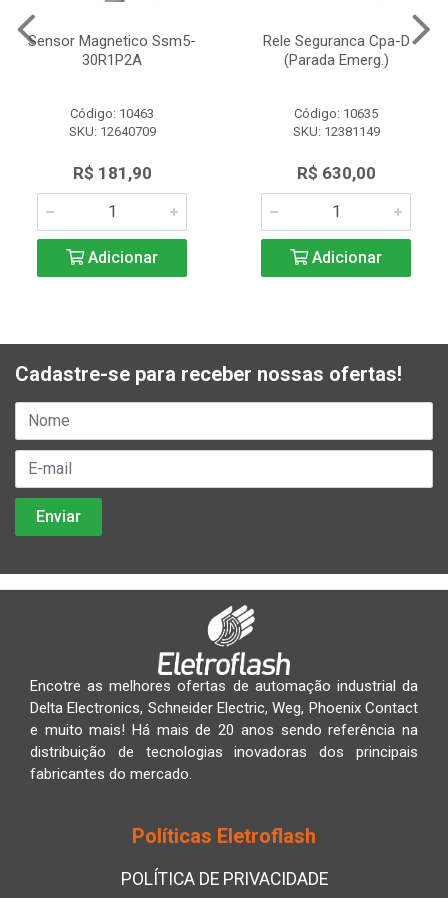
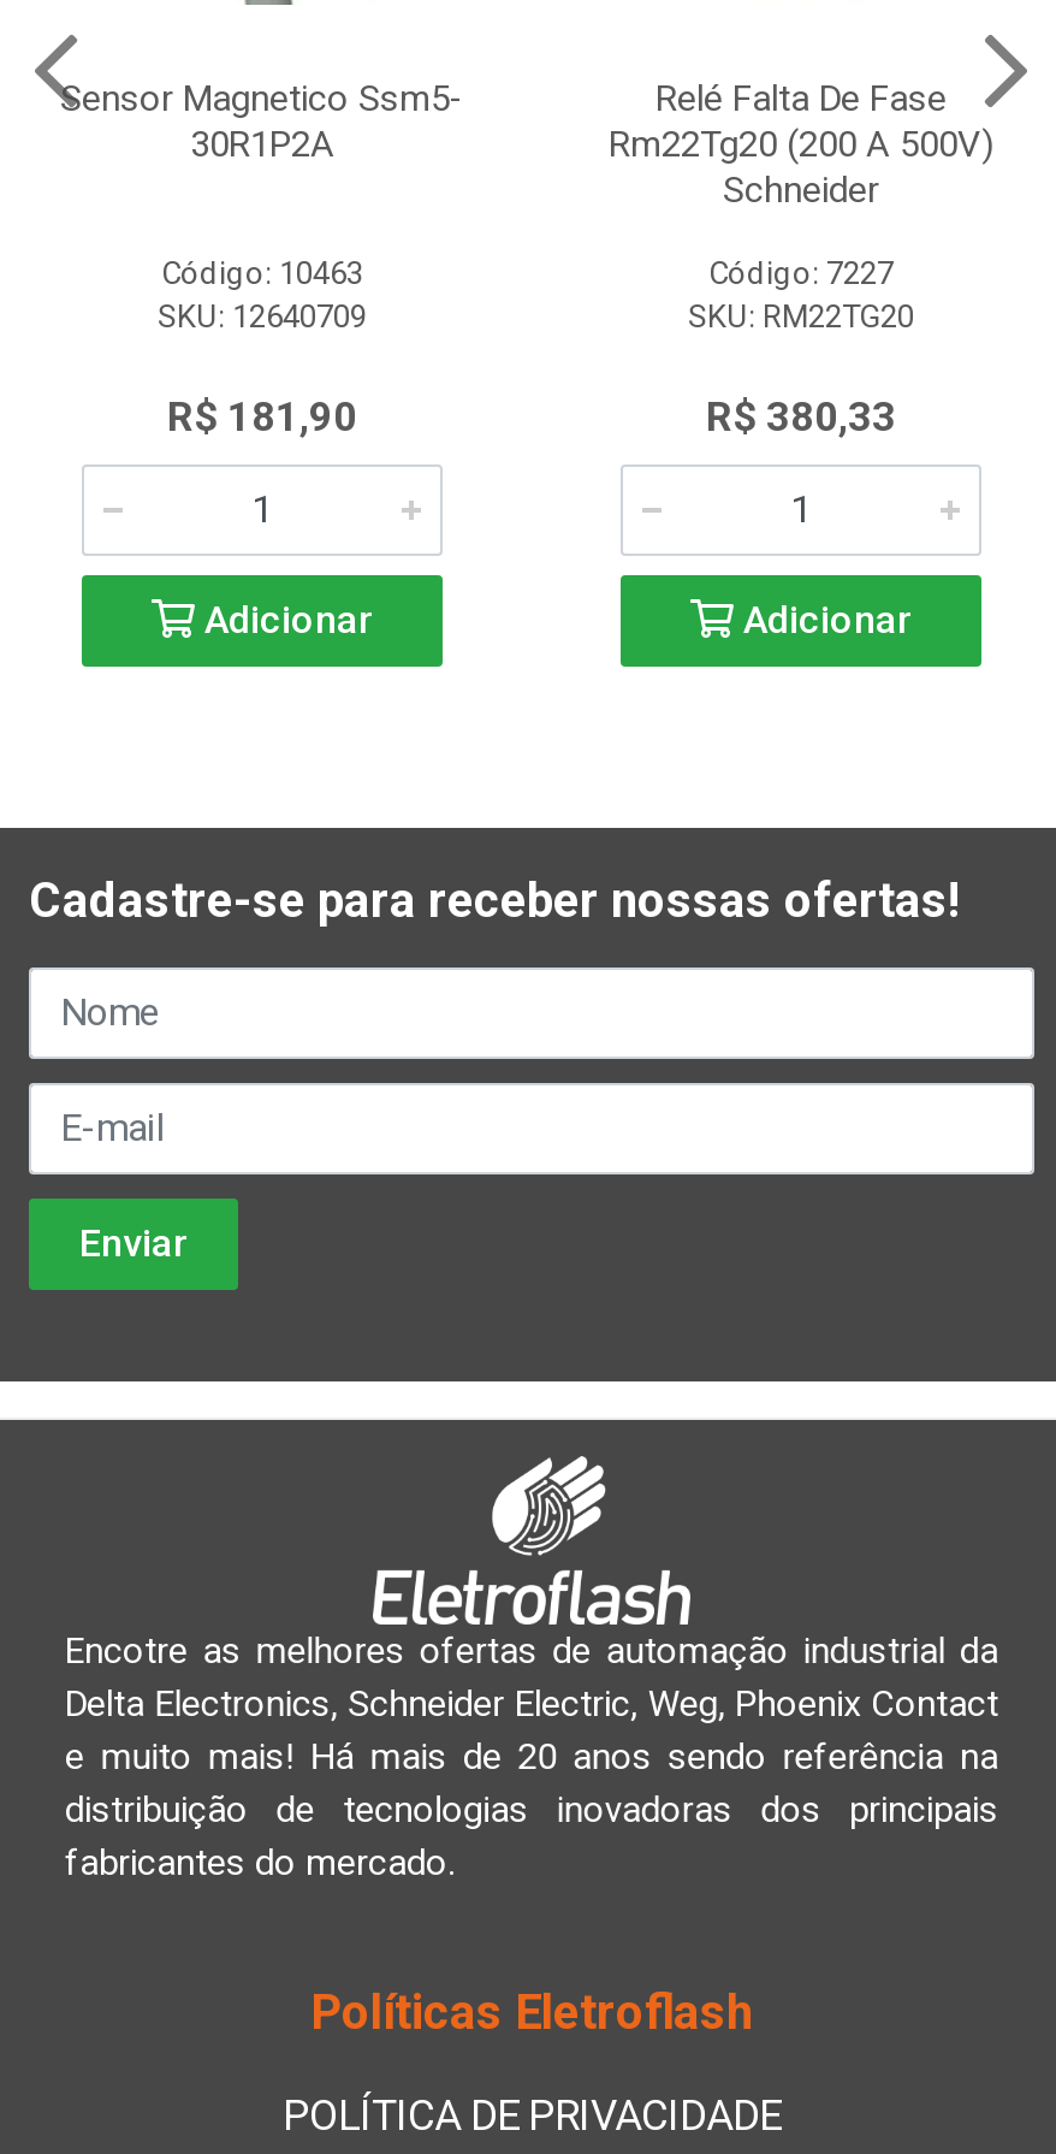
[262,32,409,69] Rele Seguranca Cpa-D | (Parada Emerg.) -> [609,77,993,212] Relé Falta De Fase | Rm22Tg20 (200 A 500V) | Schneider
[292,106,379,139] Código: 10635 | SKU: 12381149 -> [688,256,914,335] Código: 7227 | SKU: RM22TG20
[296,163,375,183] R$ 630,00 -> [706,393,896,441] R$ 380,33

